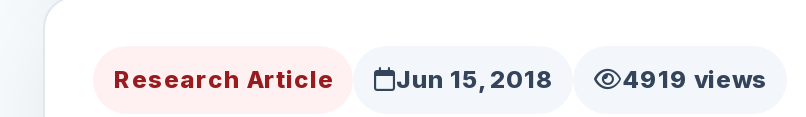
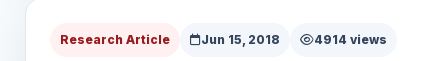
[622,64,768,94] 4919 views -> [314,32,387,47] 4914 views

